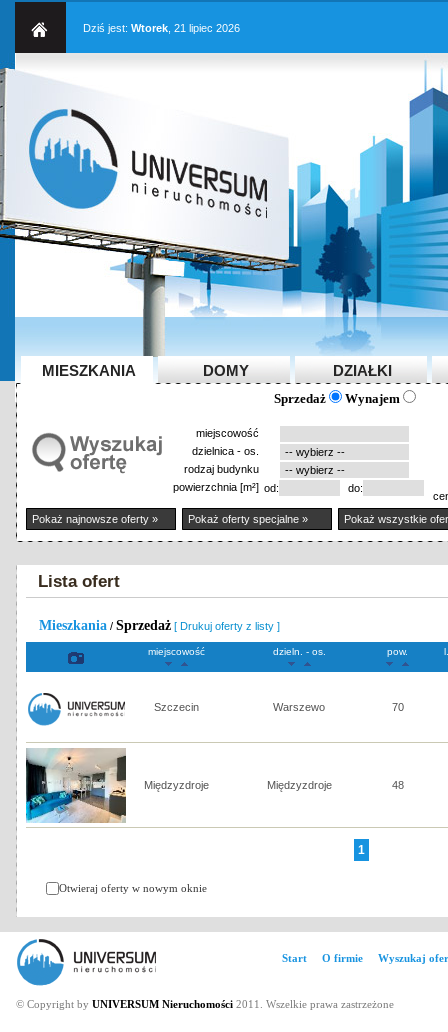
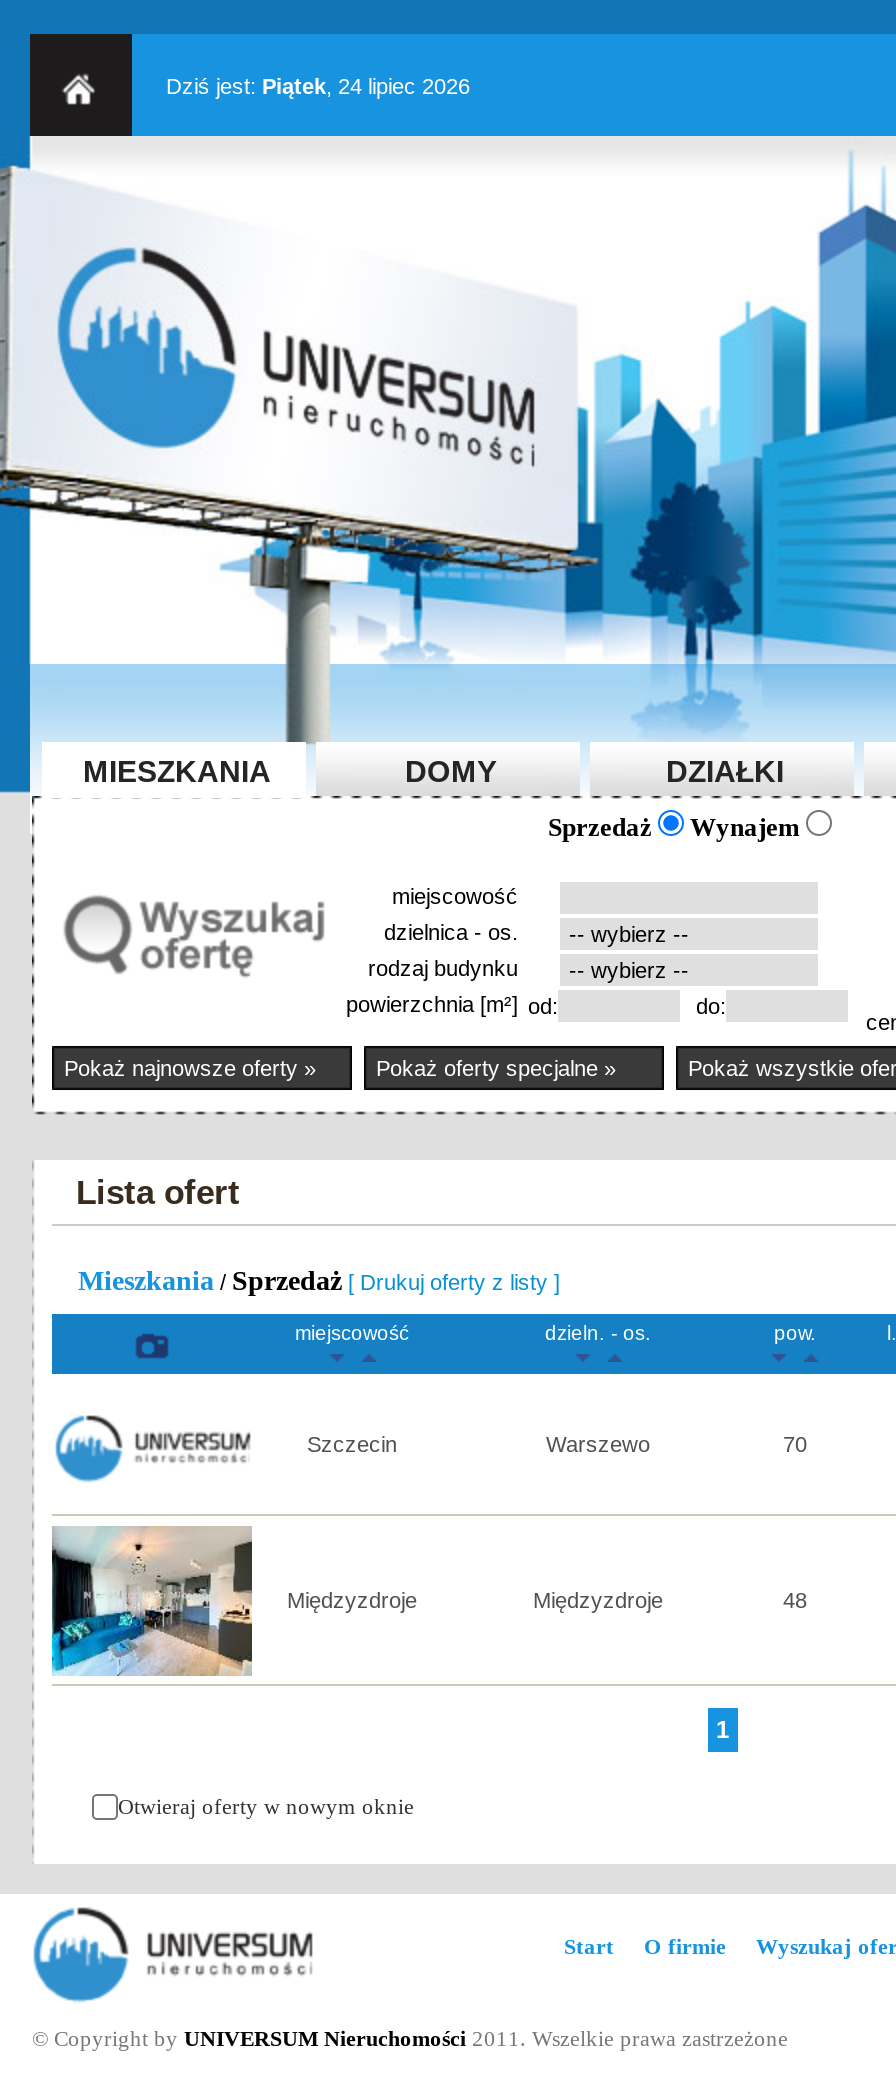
[83,22,240,34] Dziś jest: Wtorek, 21 lipiec 2026 -> [166,74,470,98] Dziś jest: Piątek, 24 lipiec 2026

